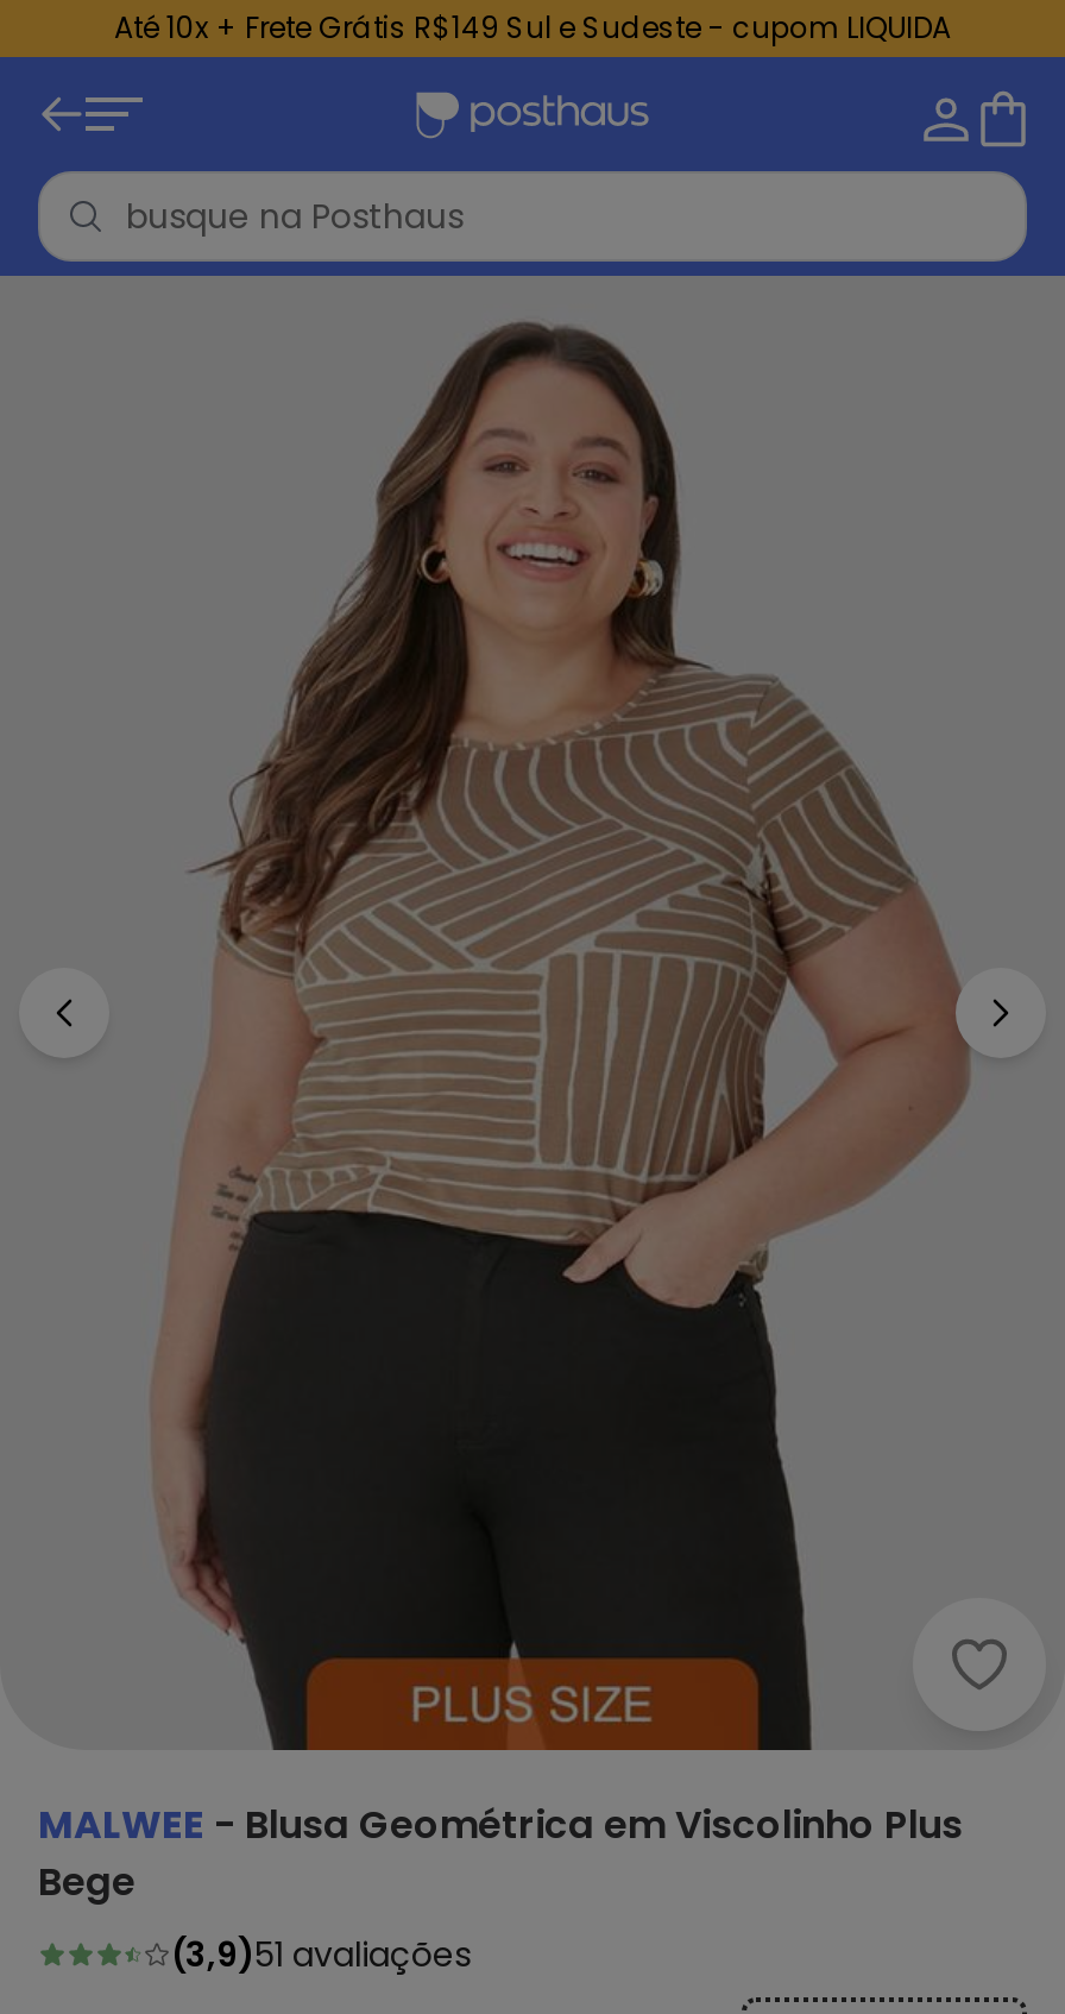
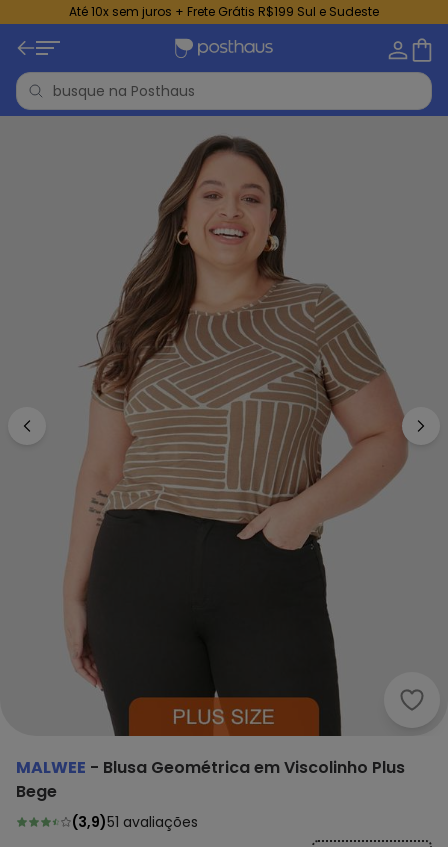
[114,7,951,48] Até 10x + Frete Grátis R$149 Sul e Sudeste - cupom LIQUIDA -> [69,3,379,20] Até 10x sem juros + Frete Grátis R$199 Sul e Sudeste

